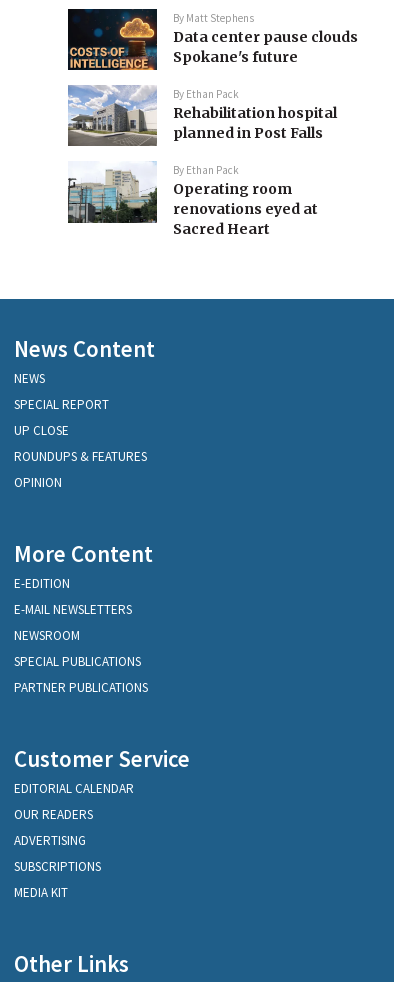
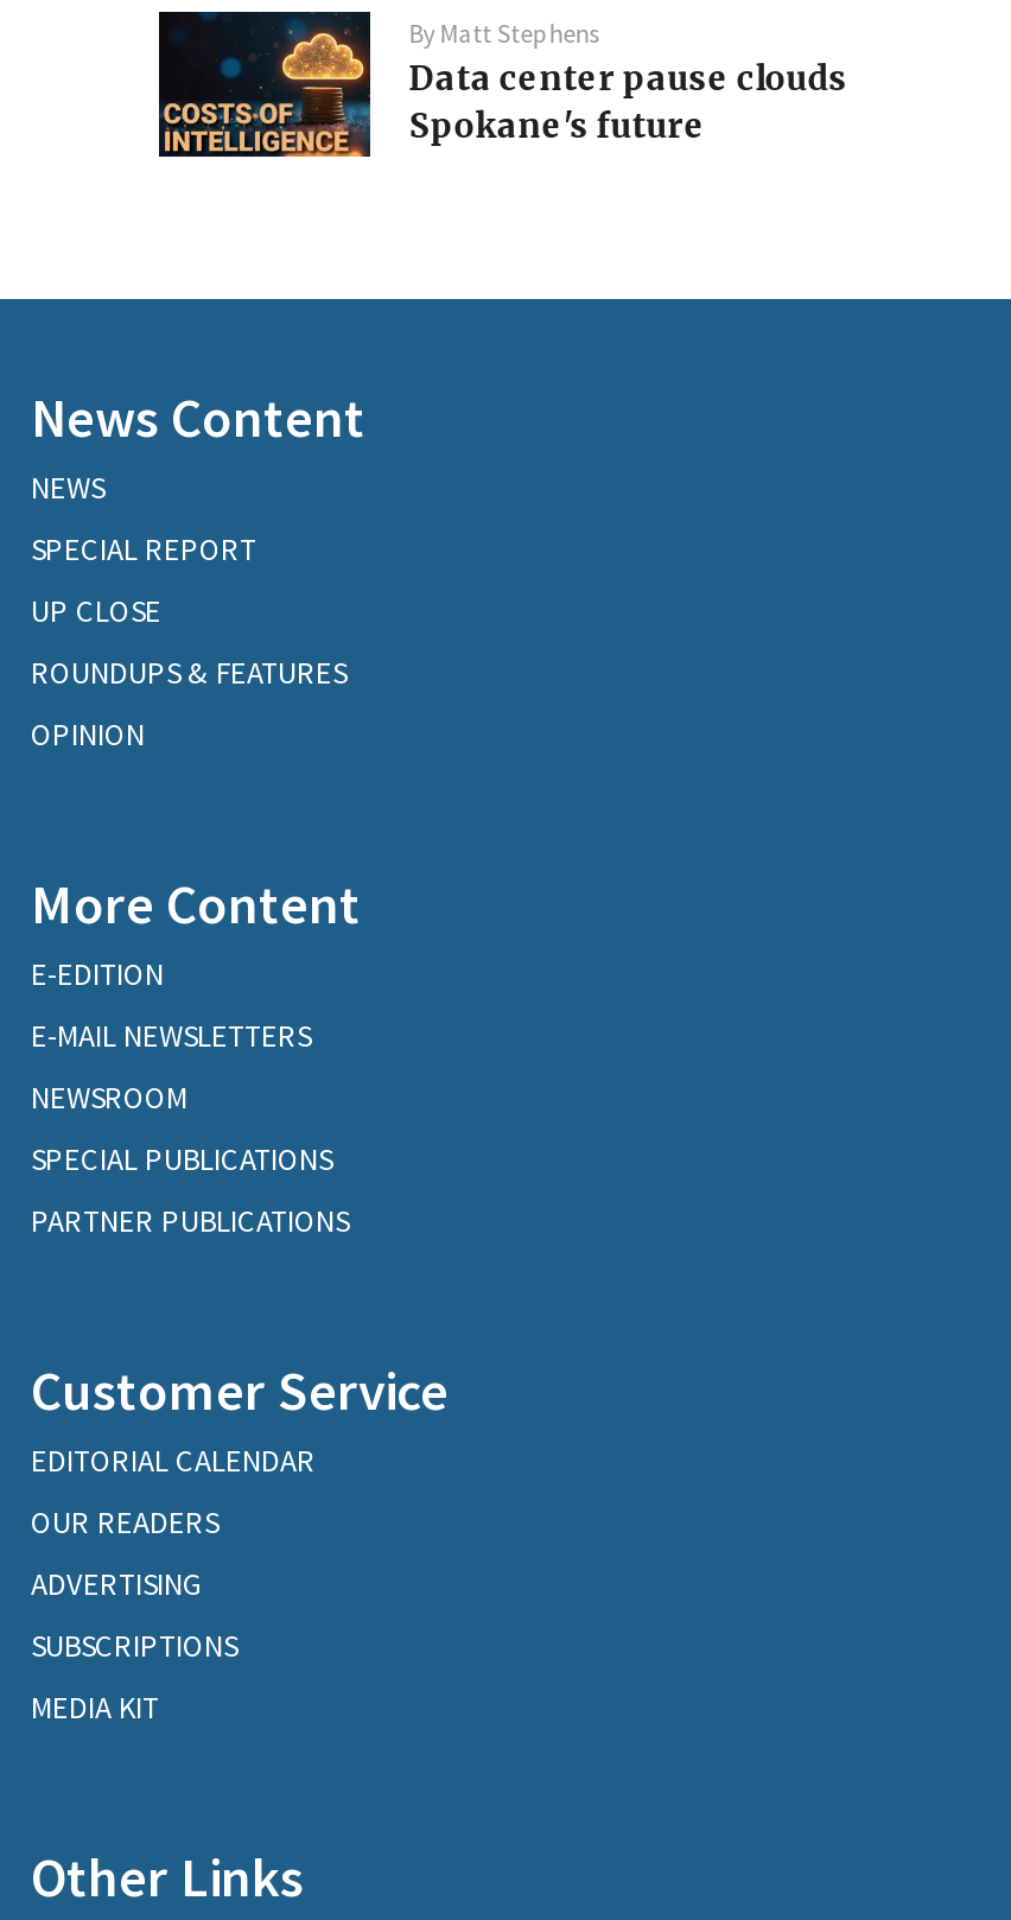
[67,84,337,238] [image] | By Ethan Pack | Rehabilitation hospital | planned in Post Falls | By Ethan Pack | Operating room | renovations eyed at | Sacred Heart -> none
[67,161,158,239] [image] -> none

